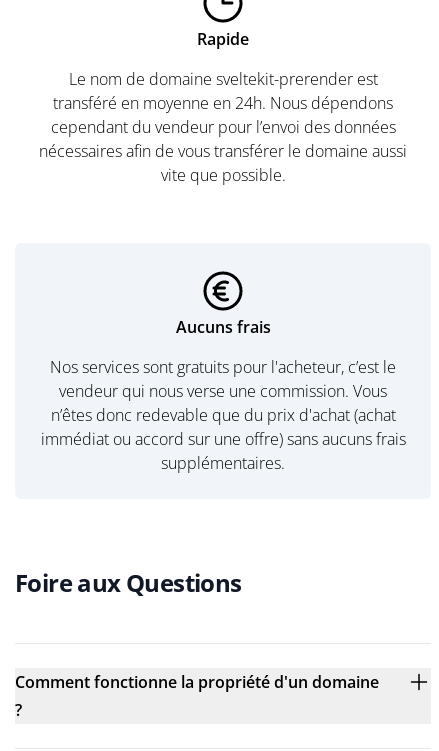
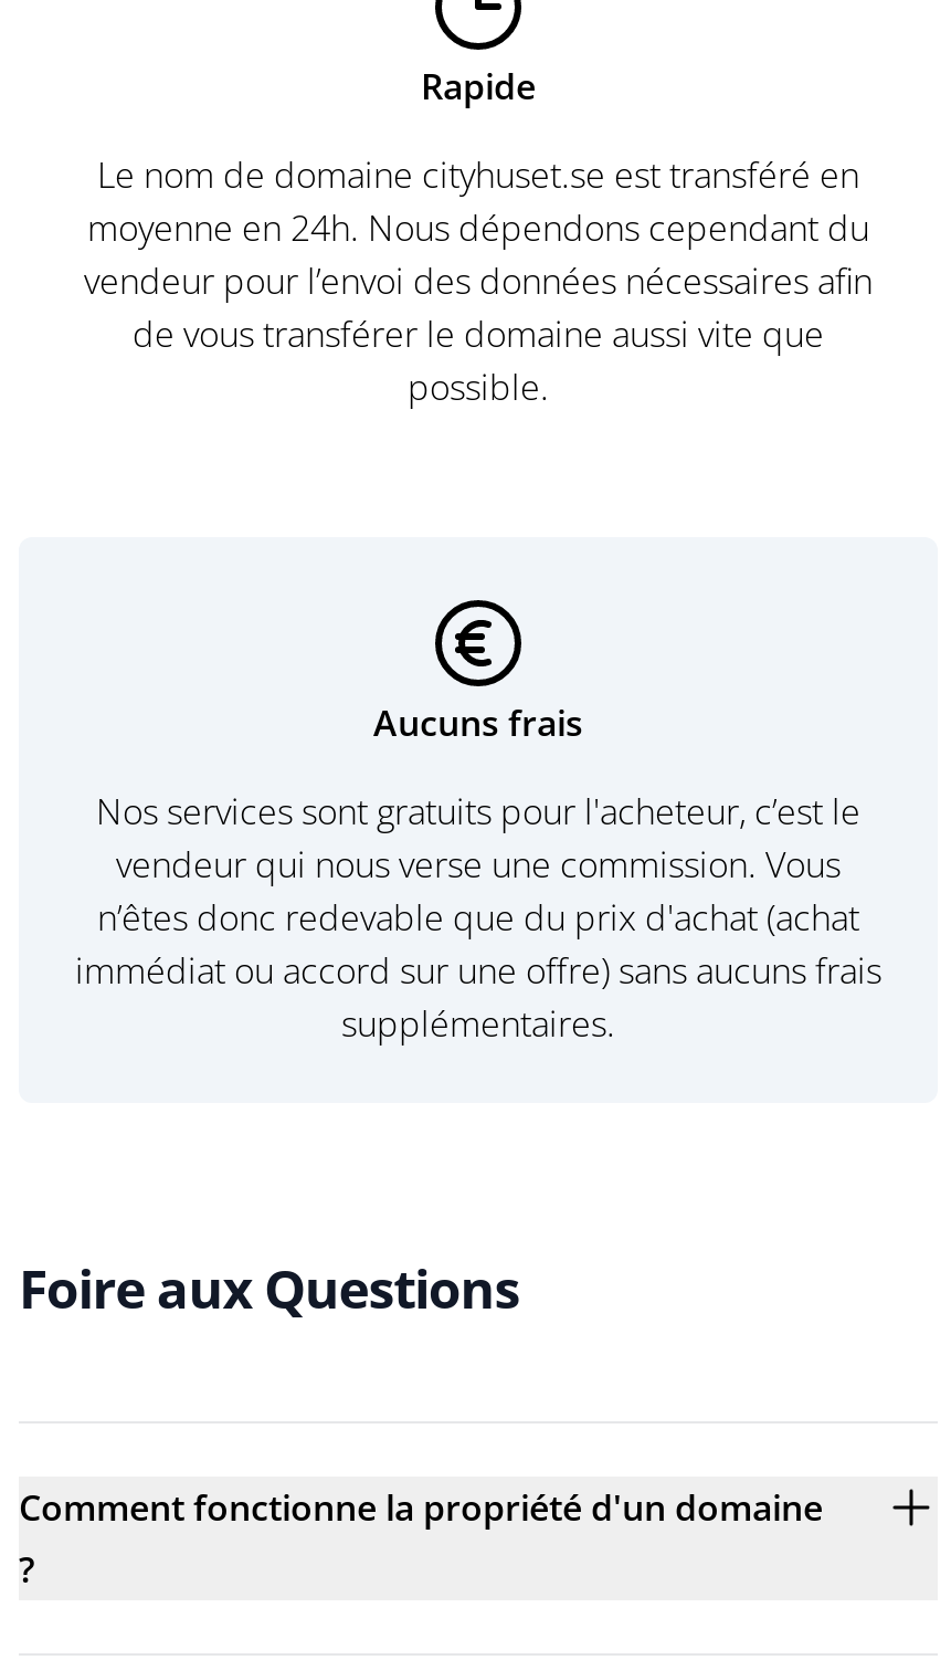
[39,68,407,186] Le nom de domaine sveltekit-prerender est | transféré en moyenne en 24h. Nous dépendons | cependant du vendeur pour l’envoi des données | nécessaires afin de vous transférer le domaine aussi | vite que possible. -> [84,150,873,411] Le nom de domaine cityhuset.se est transféré en | moyenne en 24h. Nous dépendons cependant du | vendeur pour l’envoi des données nécessaires afin | de vous transférer le domaine aussi vite que | possible.

